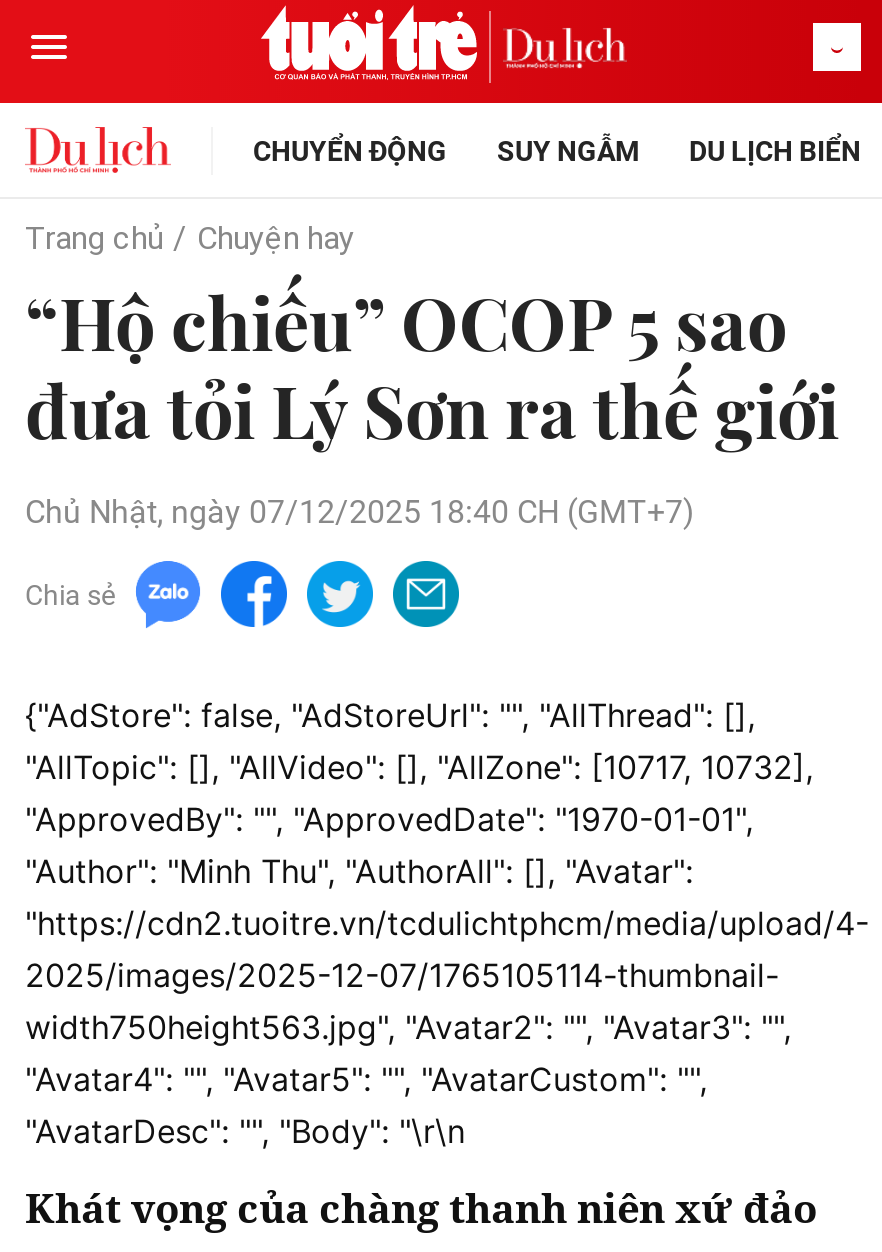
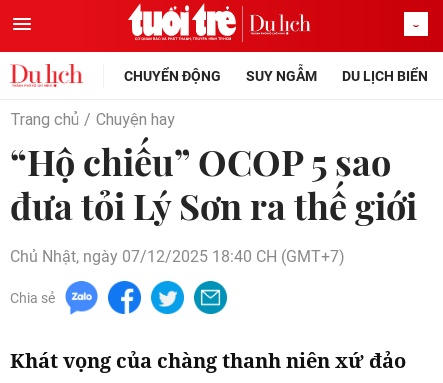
[25,695,869,1151] {"AdStore": false, "AdStoreUrl": "", "AllThread": [], | "AllTopic": [], "AllVideo": [], "AllZone": [10717, 10732], | "ApprovedBy": "", "ApprovedDate": "1970-01-01", | "Author": "Minh Thu", "AuthorAll": [], "Avatar": | "https://cdn2.tuoitre.vn/tcdulichtphcm/media/upload/4- | 2025/images/2025-12-07/1765105114-thumbnail- | width750height563.jpg", "Avatar2": "", "Avatar3": "", | "Avatar4": "", "Avatar5": "", "AvatarCustom": "", | "AvatarDesc": "", "Body": "\r\n -> none

